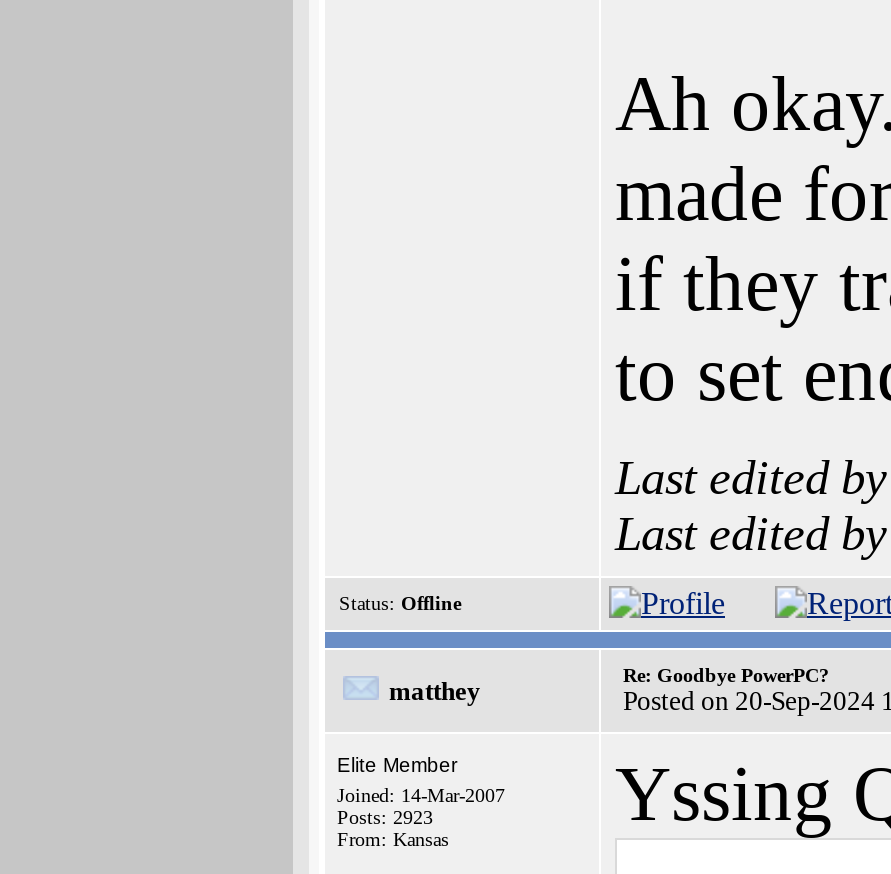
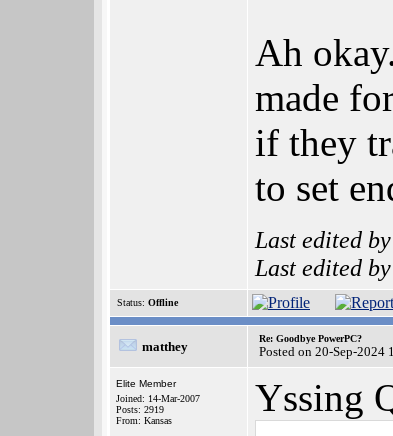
[337,806,433,828] Posts: 2923 -> [116,404,164,415] Posts: 2919

